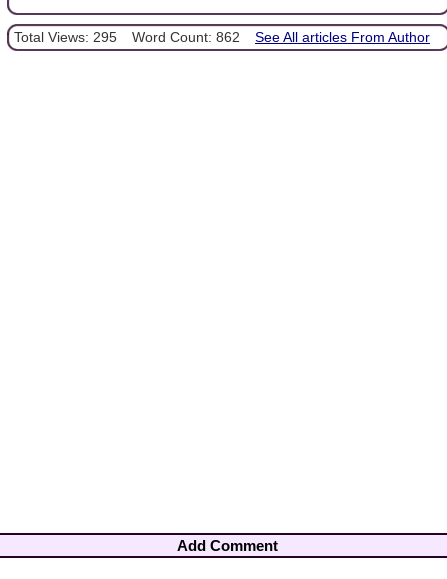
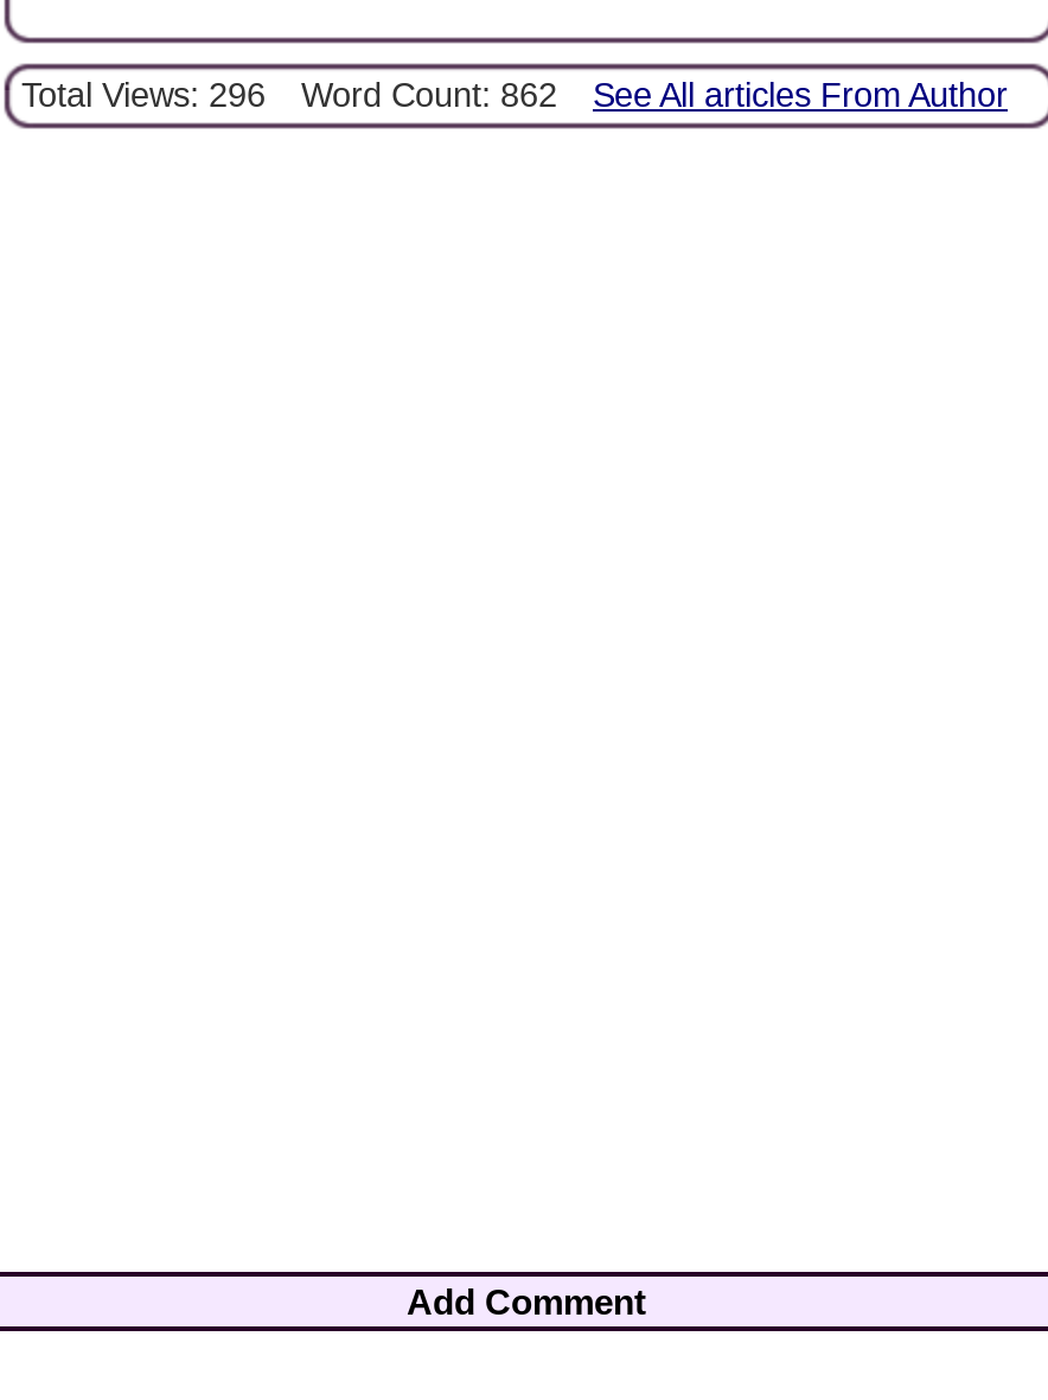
[14,29,430,45] Total Views: 295 Word Count: 862 See All articles From Author -> [21,76,1008,114] Total Views: 296 Word Count: 862 See All articles From Author

